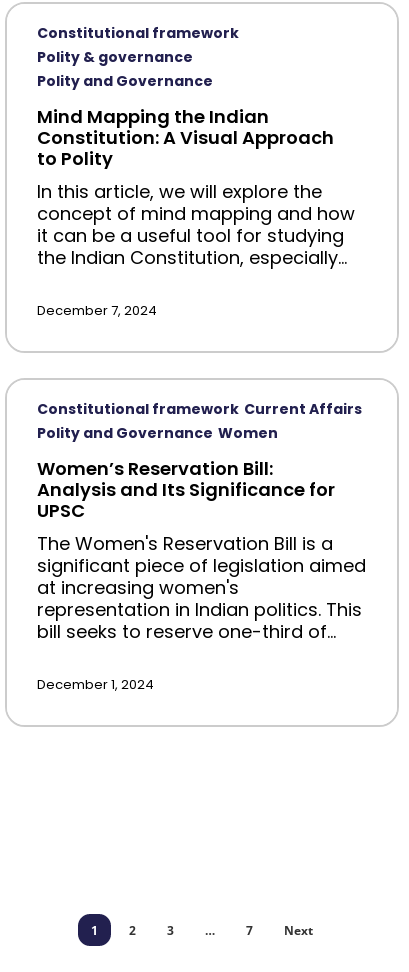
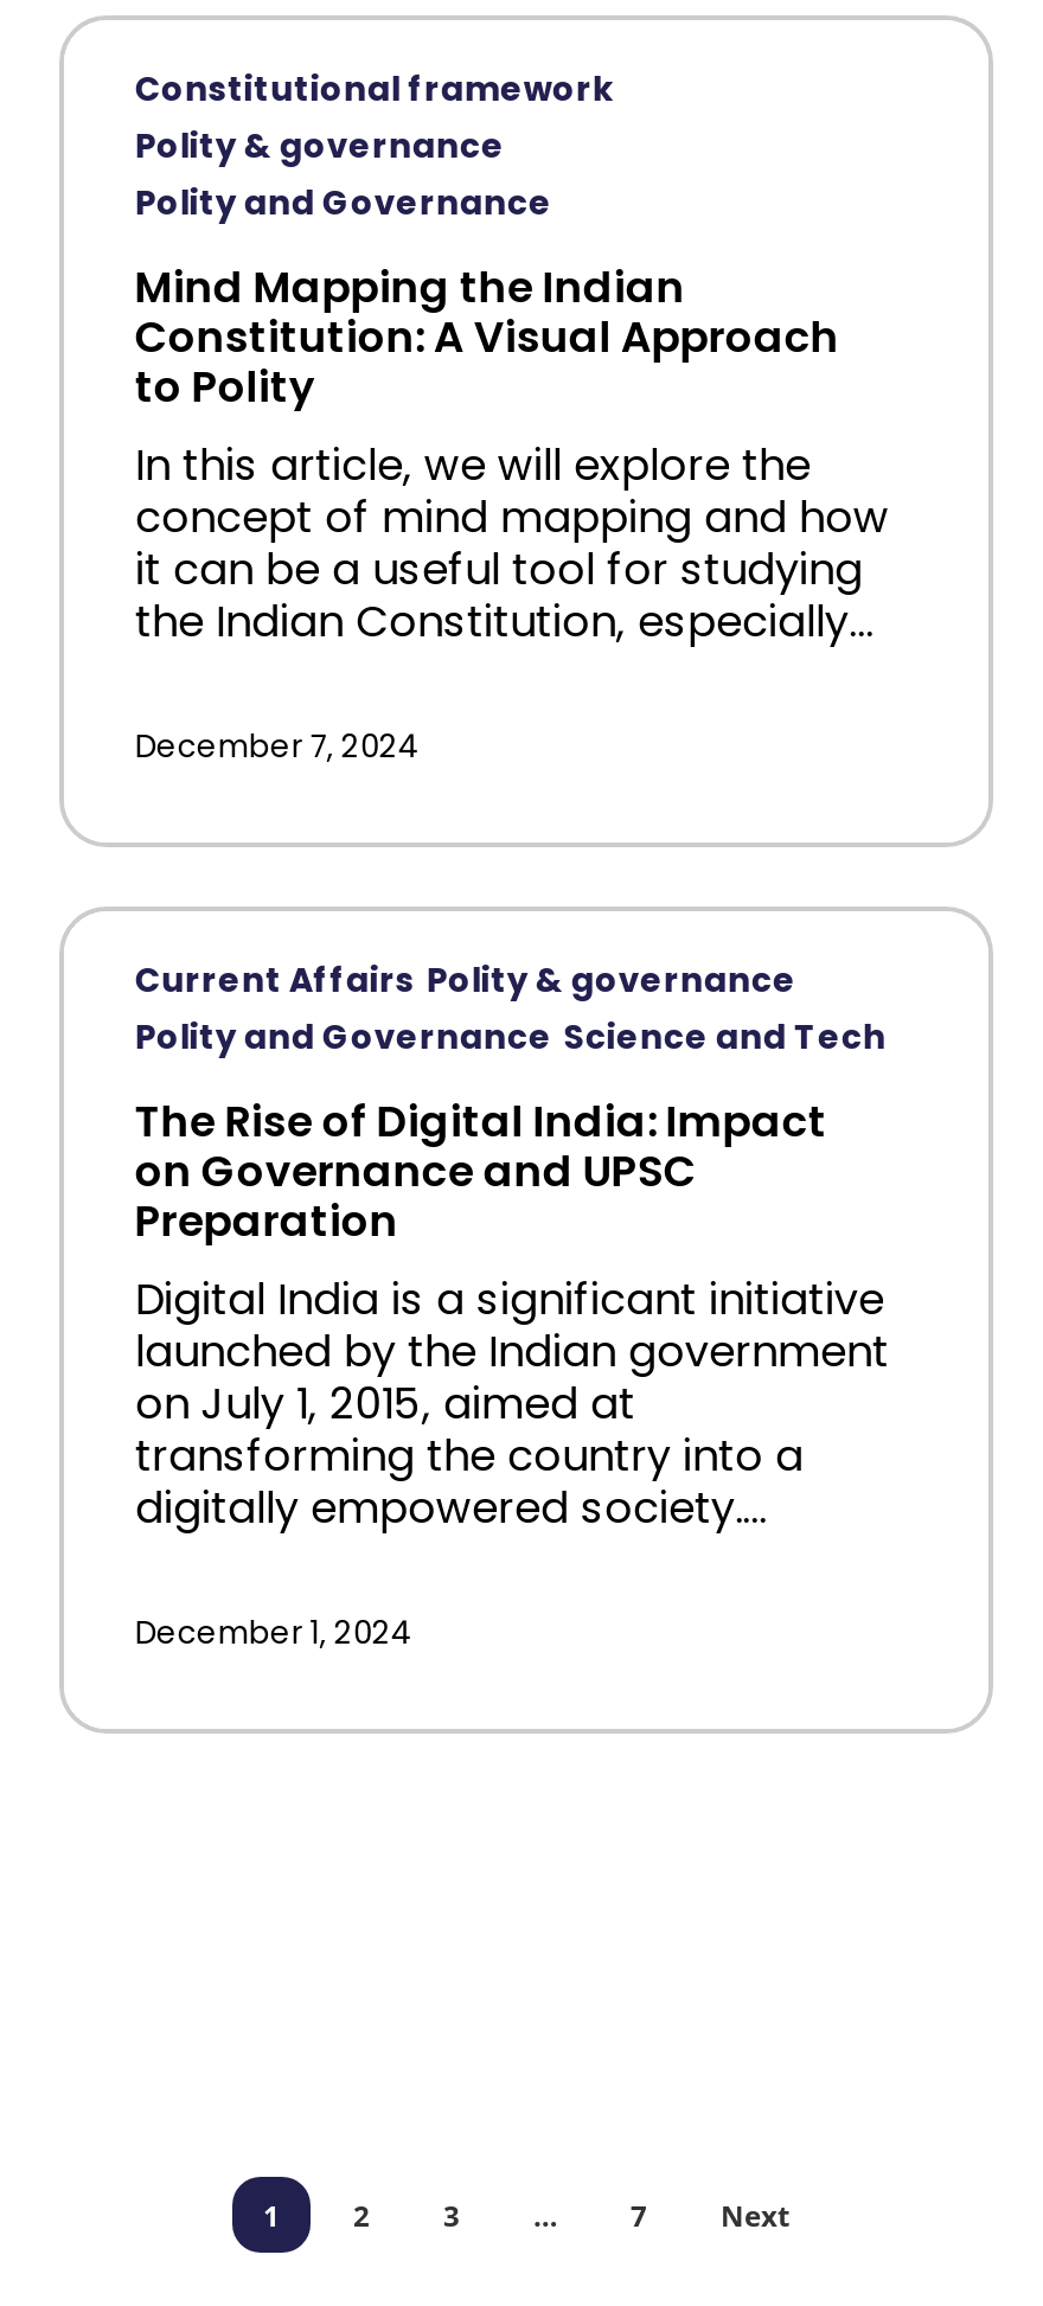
[37,399,362,443] Constitutional framework Current Affairs | Polity and Governance Women -> [135,956,886,1061] Current Affairs Polity & governance | Polity and Governance Science and Tech
[37,456,366,644] Women’s Reservation Bill: | Analysis and Its Significance for | UPSC | The Women's Reservation Bill is a | significant piece of legislation aimed | at increasing women's | representation in Indian politics. This | bill seeks to reserve one-third of… -> [135,1091,889,1537] The Rise of Digital India: Impact | on Governance and UPSC | Preparation | Digital India is a significant initiative | launched by the Indian government | on July 1, 2015, aimed at | transforming the country into a | digitally empowered society.…

